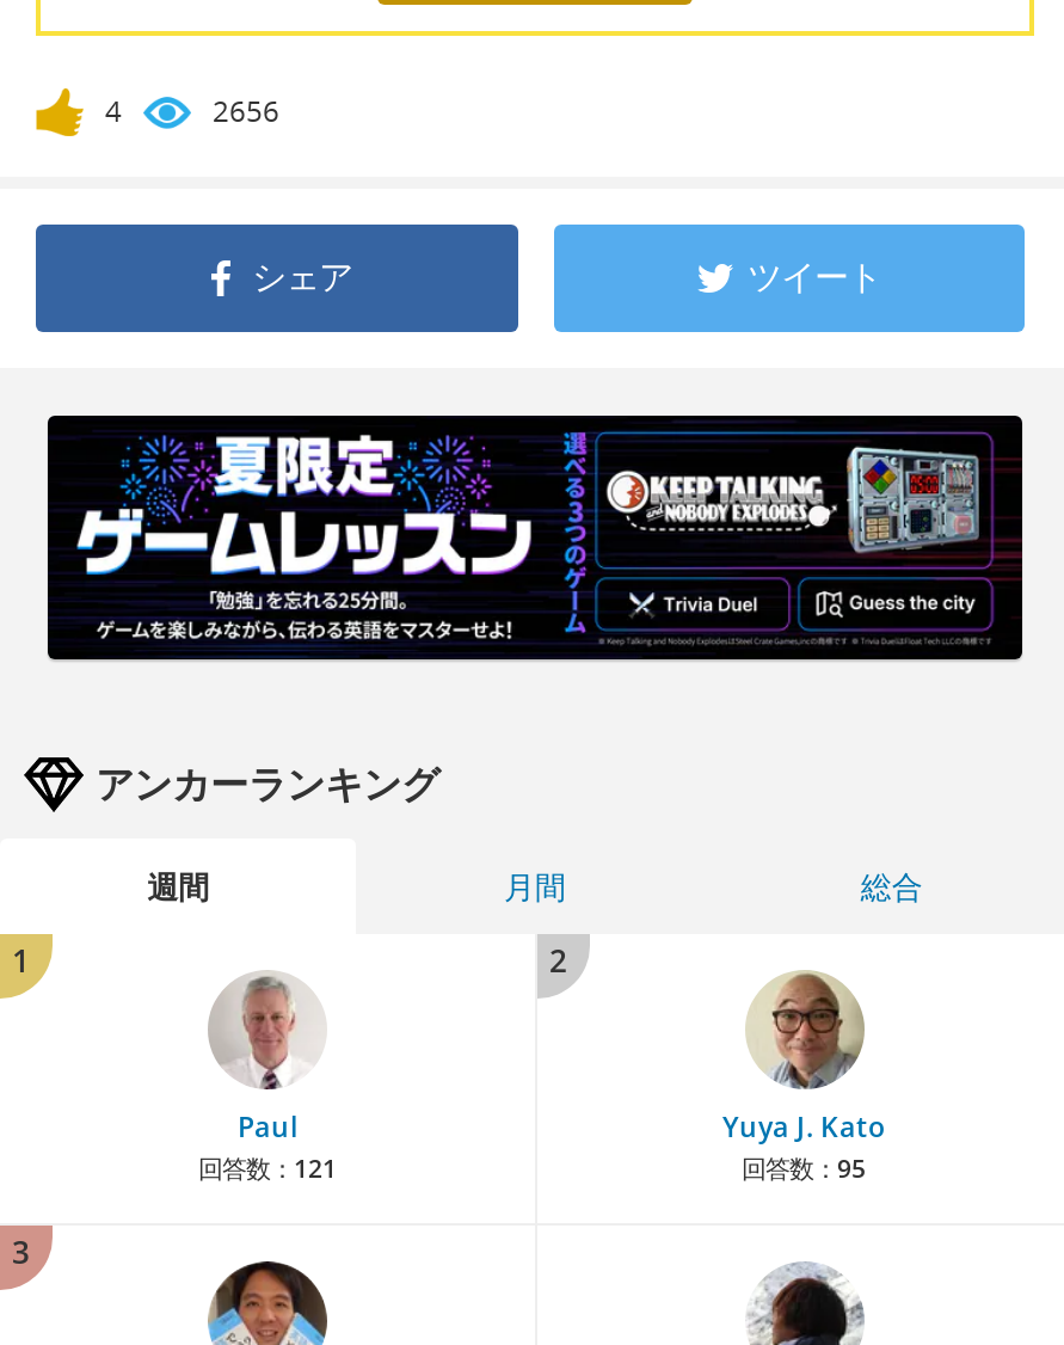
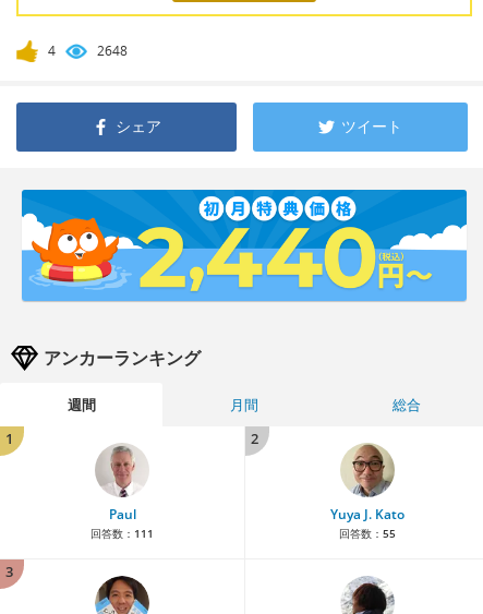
[213,91,279,131] 2656 -> [97,41,128,60] 2648
[45,413,1025,662] [image] -> [21,189,468,302] [image]
[198,1151,337,1185] 回答数：121 -> [90,526,154,541] 回答数：111
[742,1151,866,1185] 回答数：95 -> [339,526,395,541] 回答数：55

